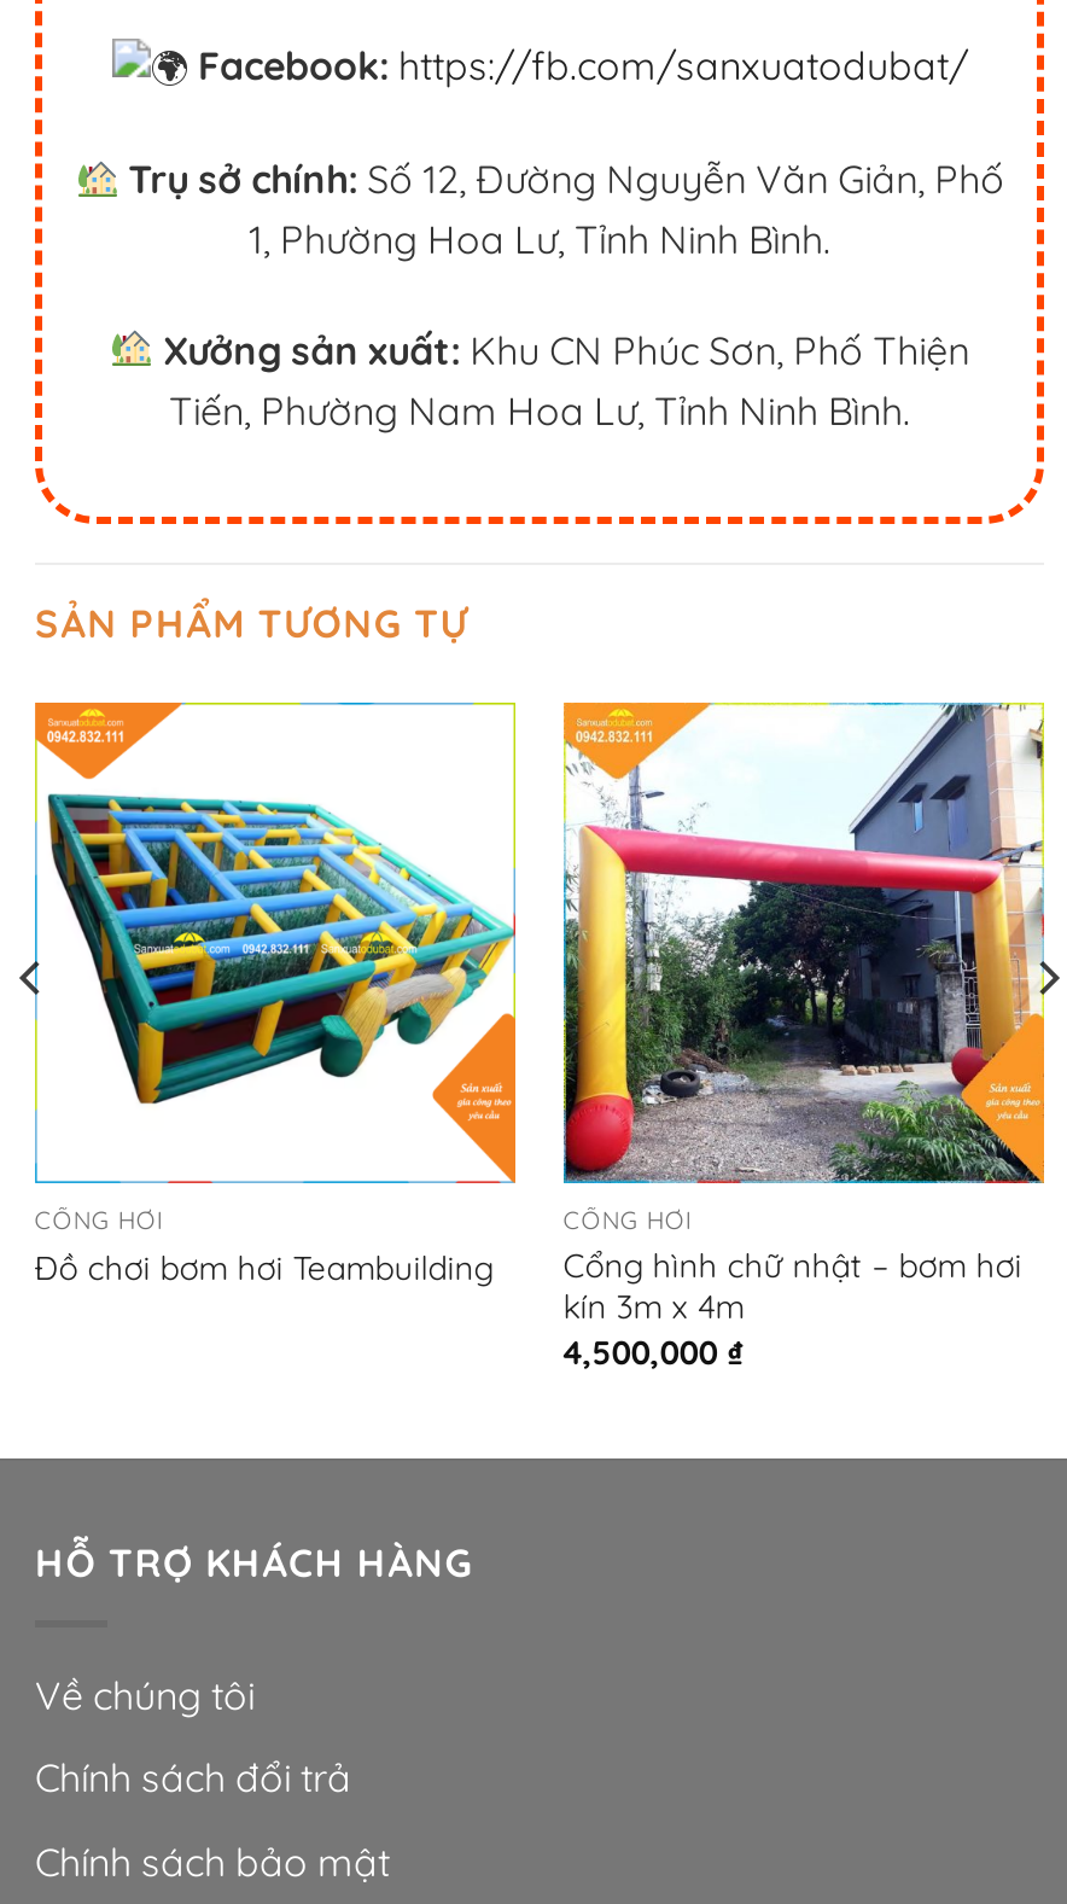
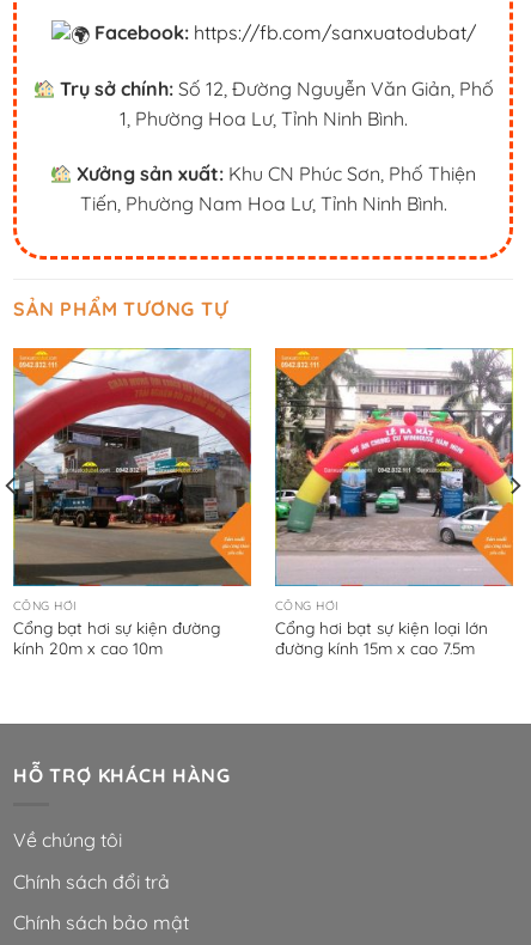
[33,701,515,1287] [image] | Đồ chơi bơm hơi Teambuilding -> [12,347,252,658] [image] | Cổng bạt hơi sự kiện đường | kính 20m x cao 10m
[561,701,1044,1370] [image] | Cổng hình chữ nhật – bơm hơi | kín 3m x 4m | 4,500,000 ₫ -> [275,347,513,658] [image] | Cổng hơi bạt sự kiện loại lớn | đường kính 15m x cao 7.5m

